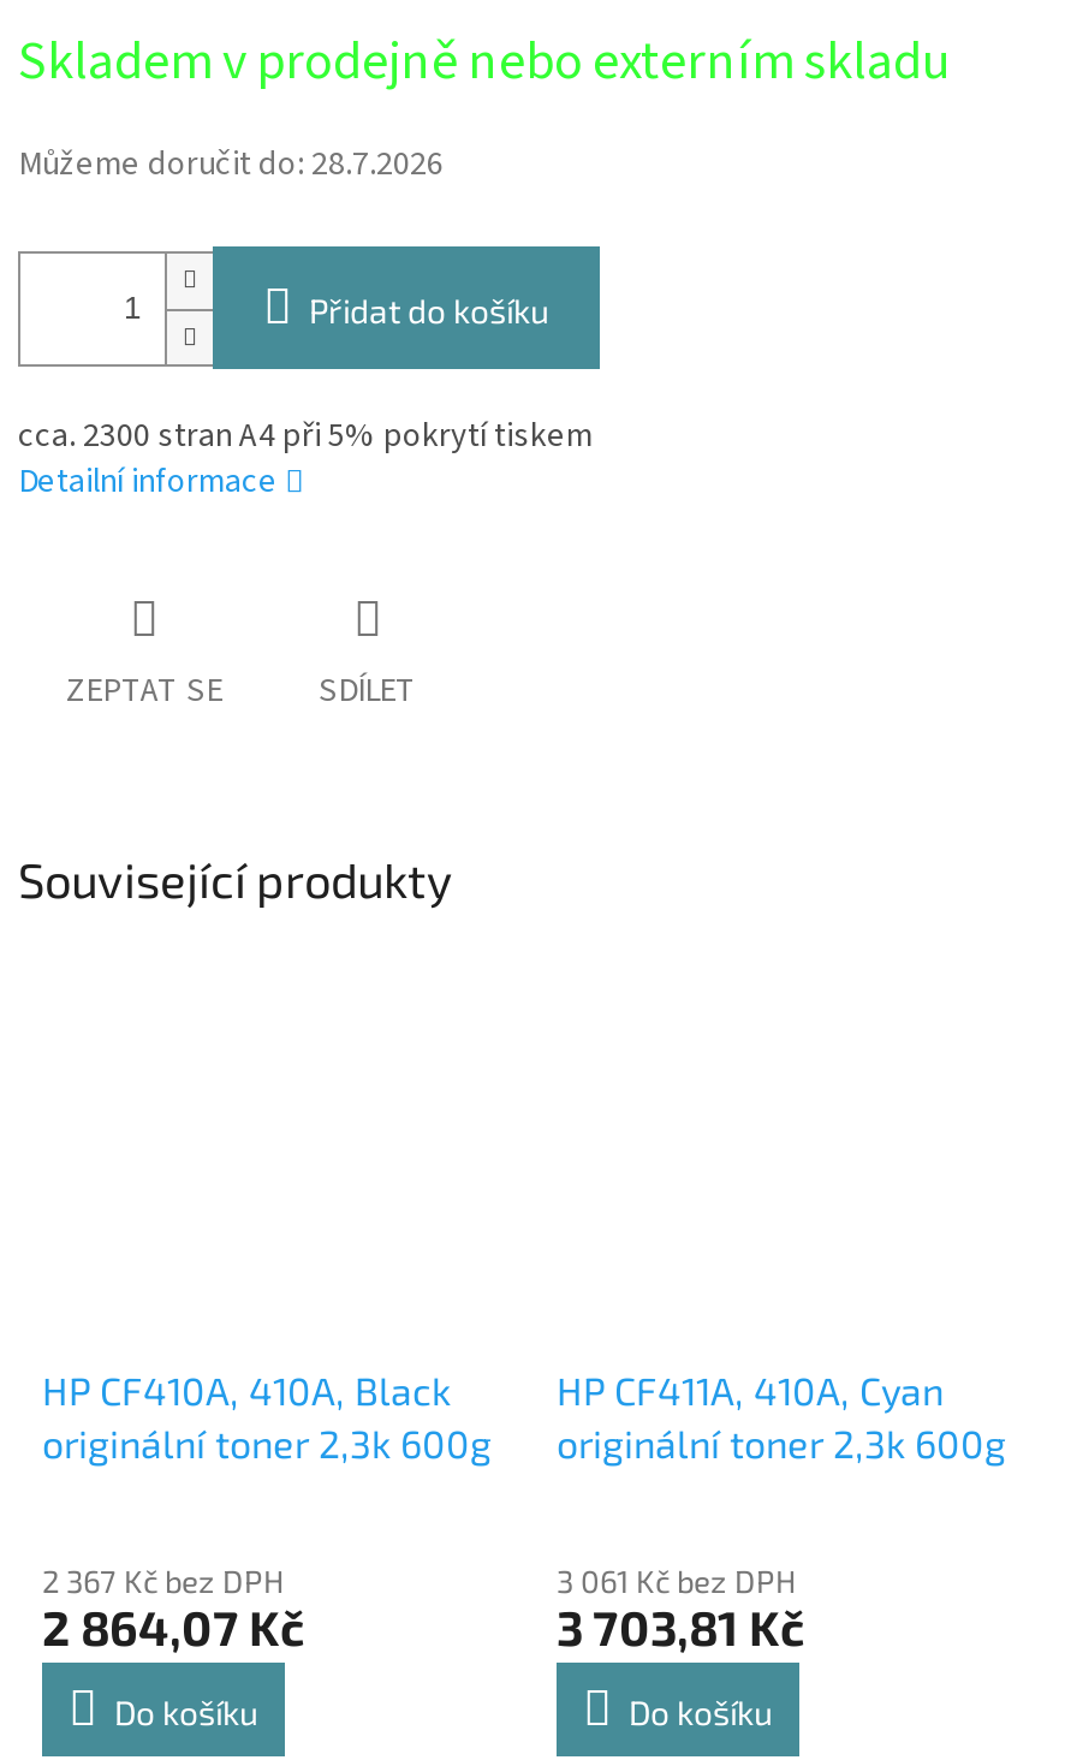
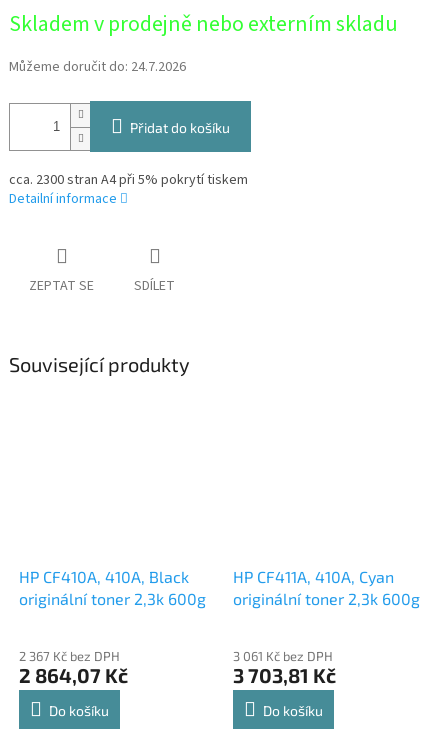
[18,141,444,189] Můžeme doručit do: 28.7.2026 -> [9,57,186,77] Můžeme doručit do: 24.7.2026

